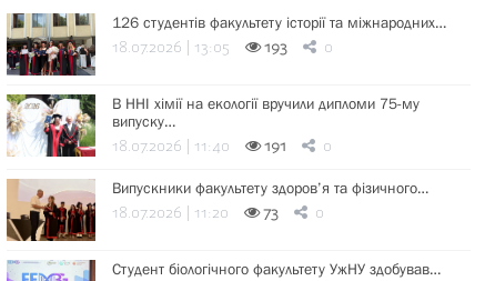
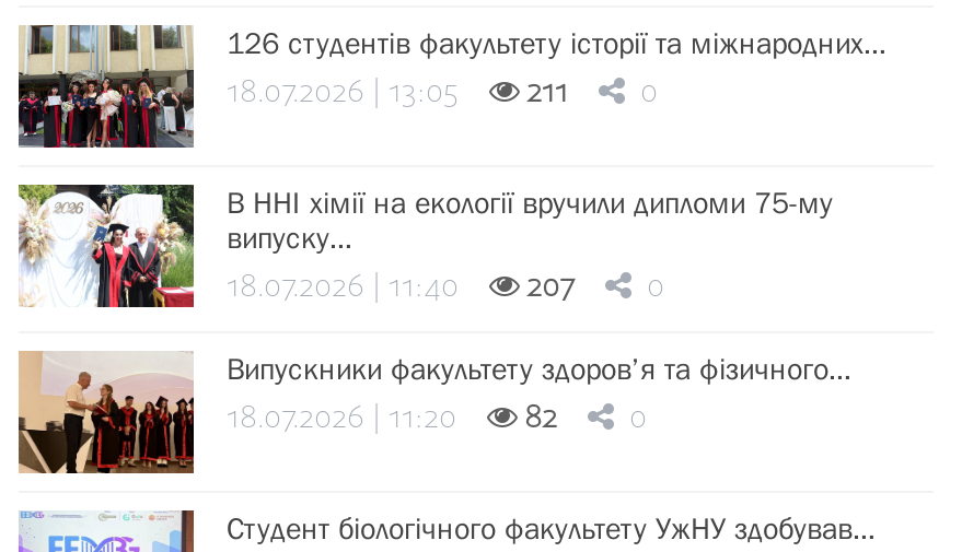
[264,37,287,60] 193 -> [526,71,568,117] 211
[264,136,286,159] 191 -> [526,266,575,312] 207
[263,202,279,225] 73 -> [524,397,557,443] 82

